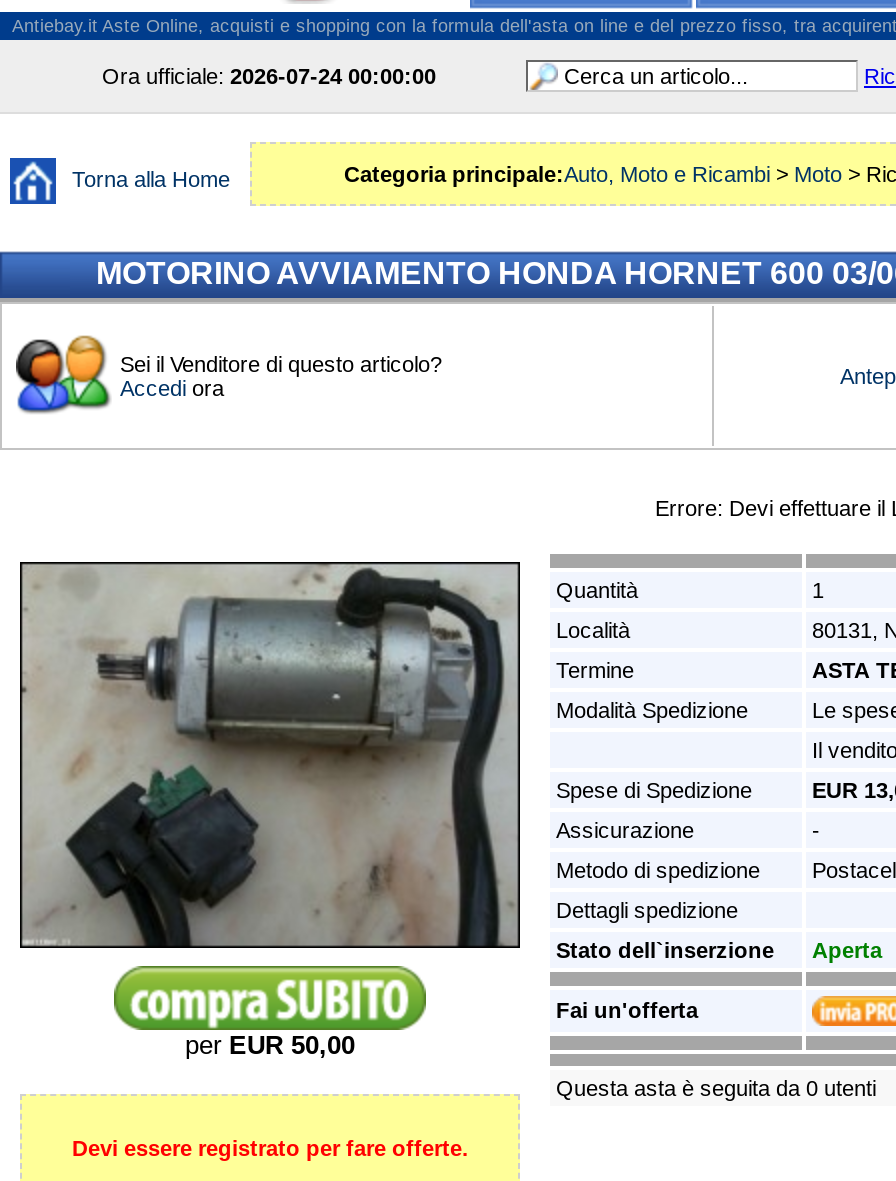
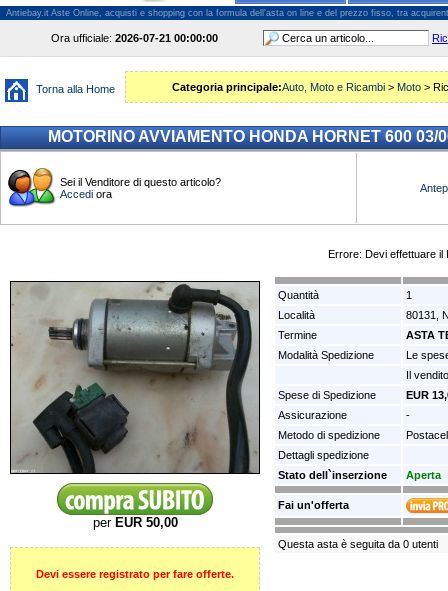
[102,64,436,88] Ora ufficiale: 2026-07-24 00:00:00 -> [51,32,218,44] Ora ufficiale: 2026-07-21 00:00:00

